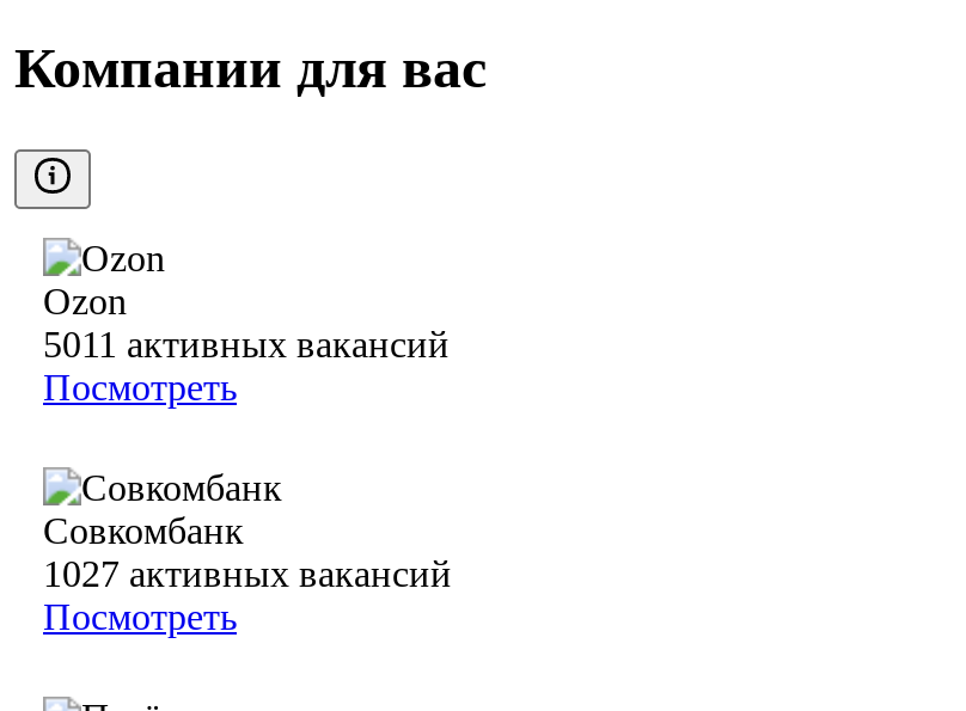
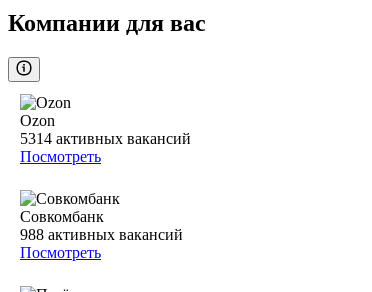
[43,325,450,365] 5011 активных вакансий -> [20,130,191,147] 5314 активных вакансий
[43,554,452,595] 1027 активных вакансий -> [20,226,183,243] 988 активных вакансий

